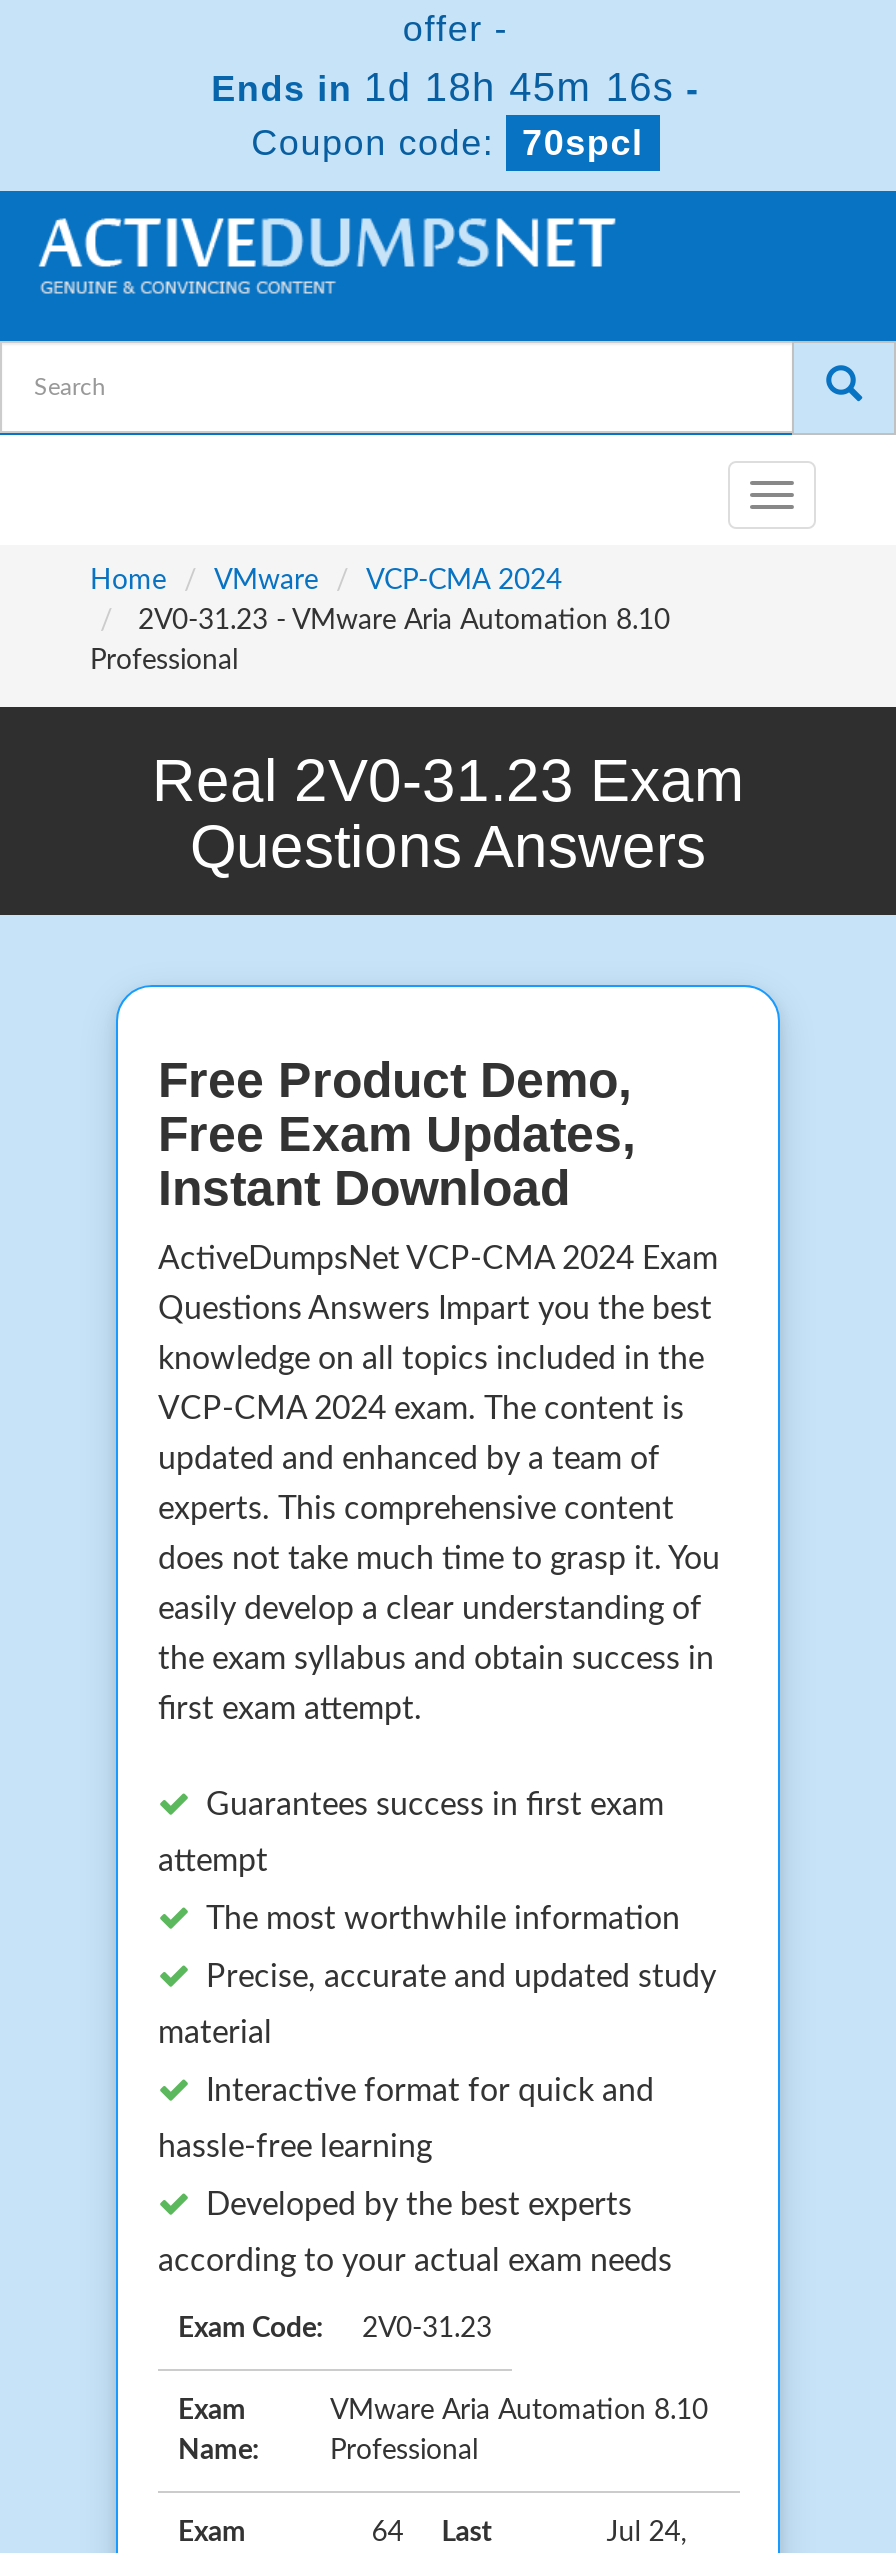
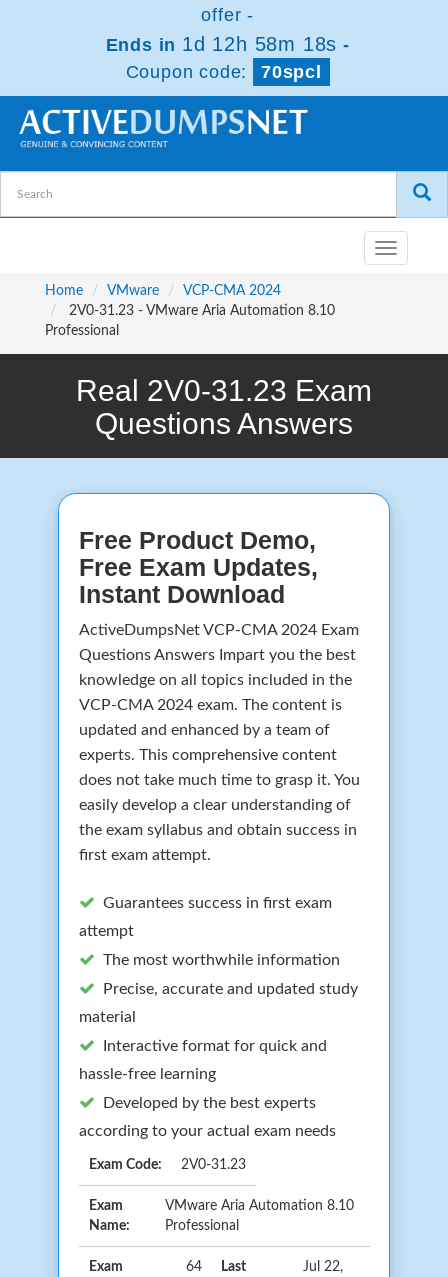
[211,65,700,109] Ends in 1d 18h 45m 16s - -> [106,33,350,55] Ends in 1d 12h 58m 18s -
[606,2518,686,2546] Jul 24, -> [303,1259,343,1273] Jul 22,

